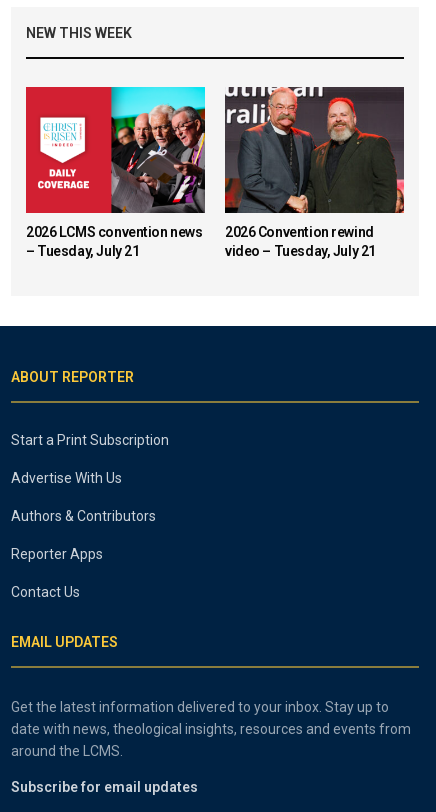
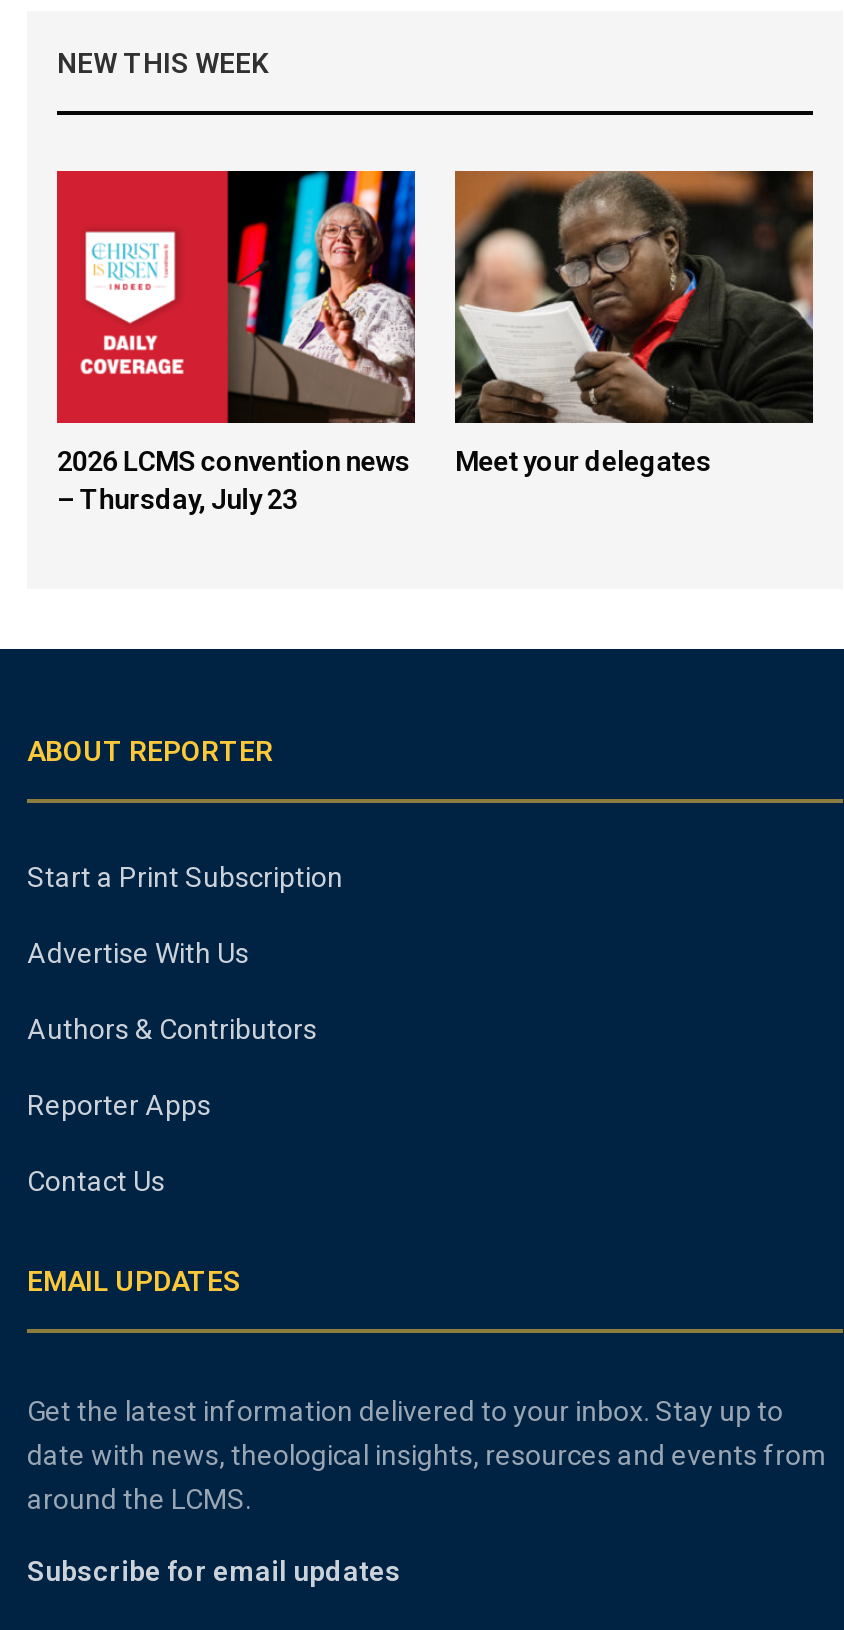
[26,86,206,259] [image] | – Tuesday, July 21 -> [57,169,417,515] [image] | – Thursday, July 23
[224,86,405,259] [image] | 2026 Convention rewind | video – Tuesday, July 21 -> [453,169,815,477] [image] | Meet your delegates

